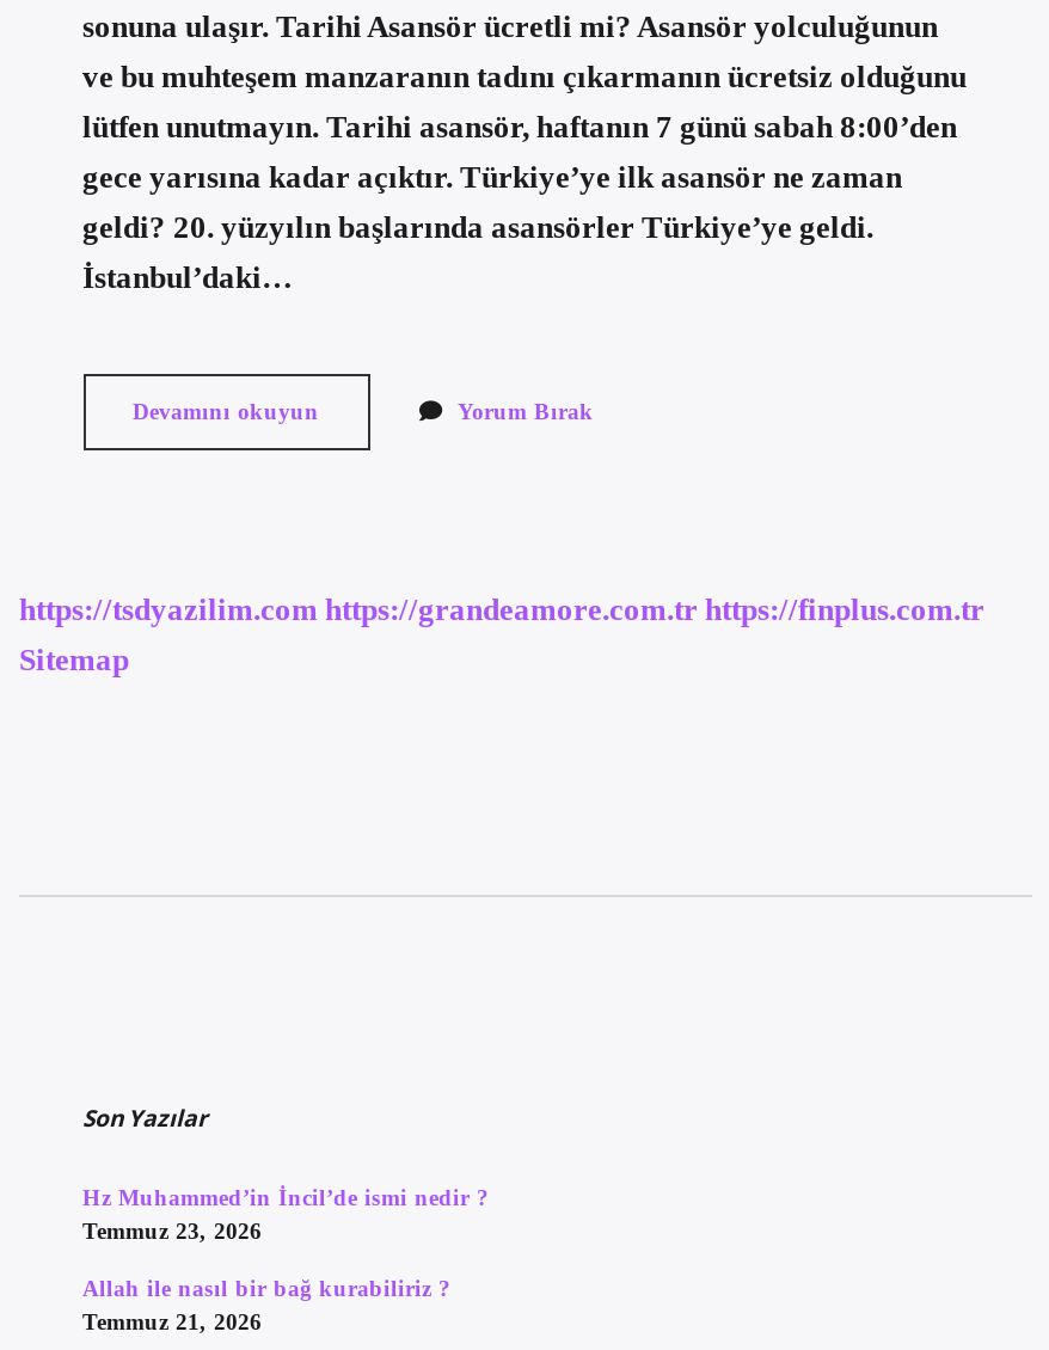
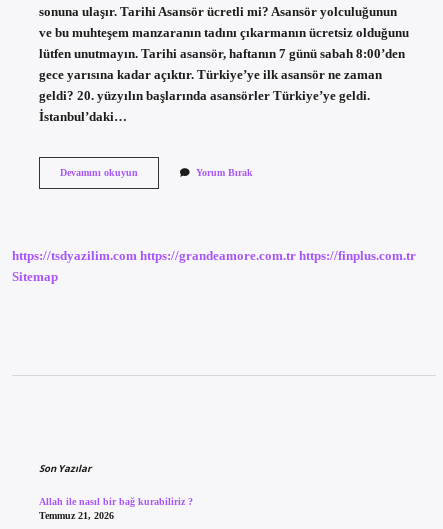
[82,1185,489,1244] Hz Muhammed’in İncil’de ismi nedir ? | Temmuz 23, 2026 -> none

